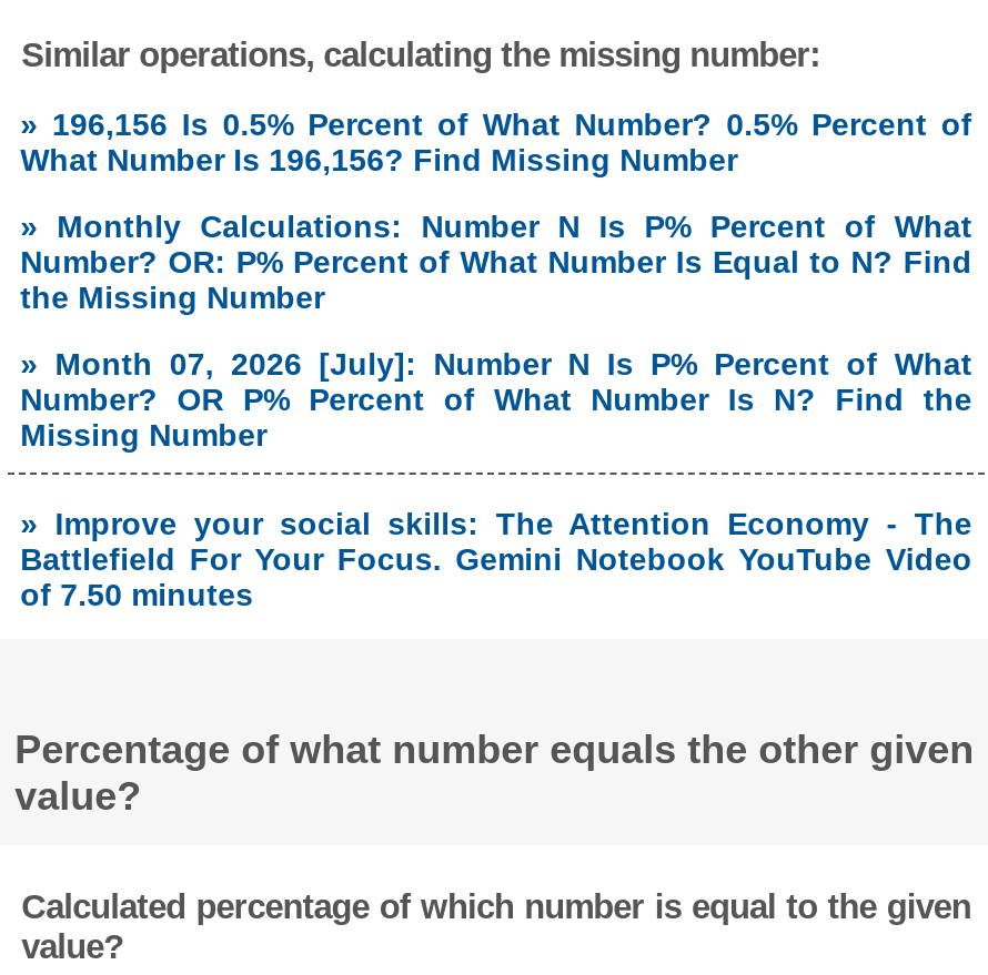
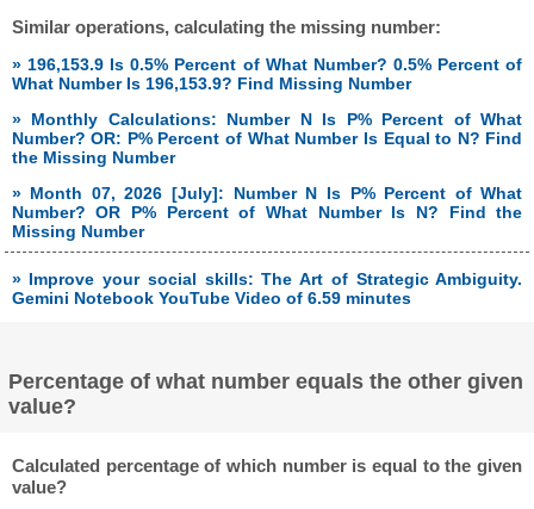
[20,106,972,142] » 196,156 Is 0.5% Percent of What Number? 0.5% Percent of -> [11,55,523,74] » 196,153.9 Is 0.5% Percent of What Number? 0.5% Percent of
[20,142,737,177] What Number Is 196,156? Find Missing Number -> [11,74,411,93] What Number Is 196,153.9? Find Missing Number
[20,505,972,611] » Improve your social skills: The Attention Economy - The | Battlefield For Your Focus. Gemini Notebook YouTube Video | of 7.50 minutes -> [11,269,523,307] » Improve your social skills: The Art of Strategic Ambiguity. | Gemini Notebook YouTube Video of 6.59 minutes

